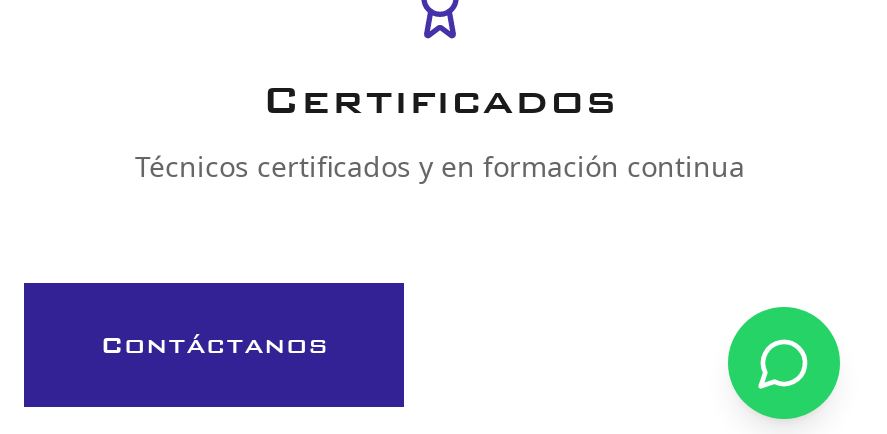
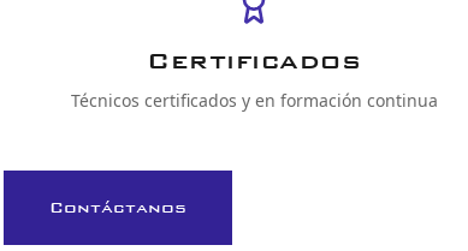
[726,304,842,424] [image] -> none

